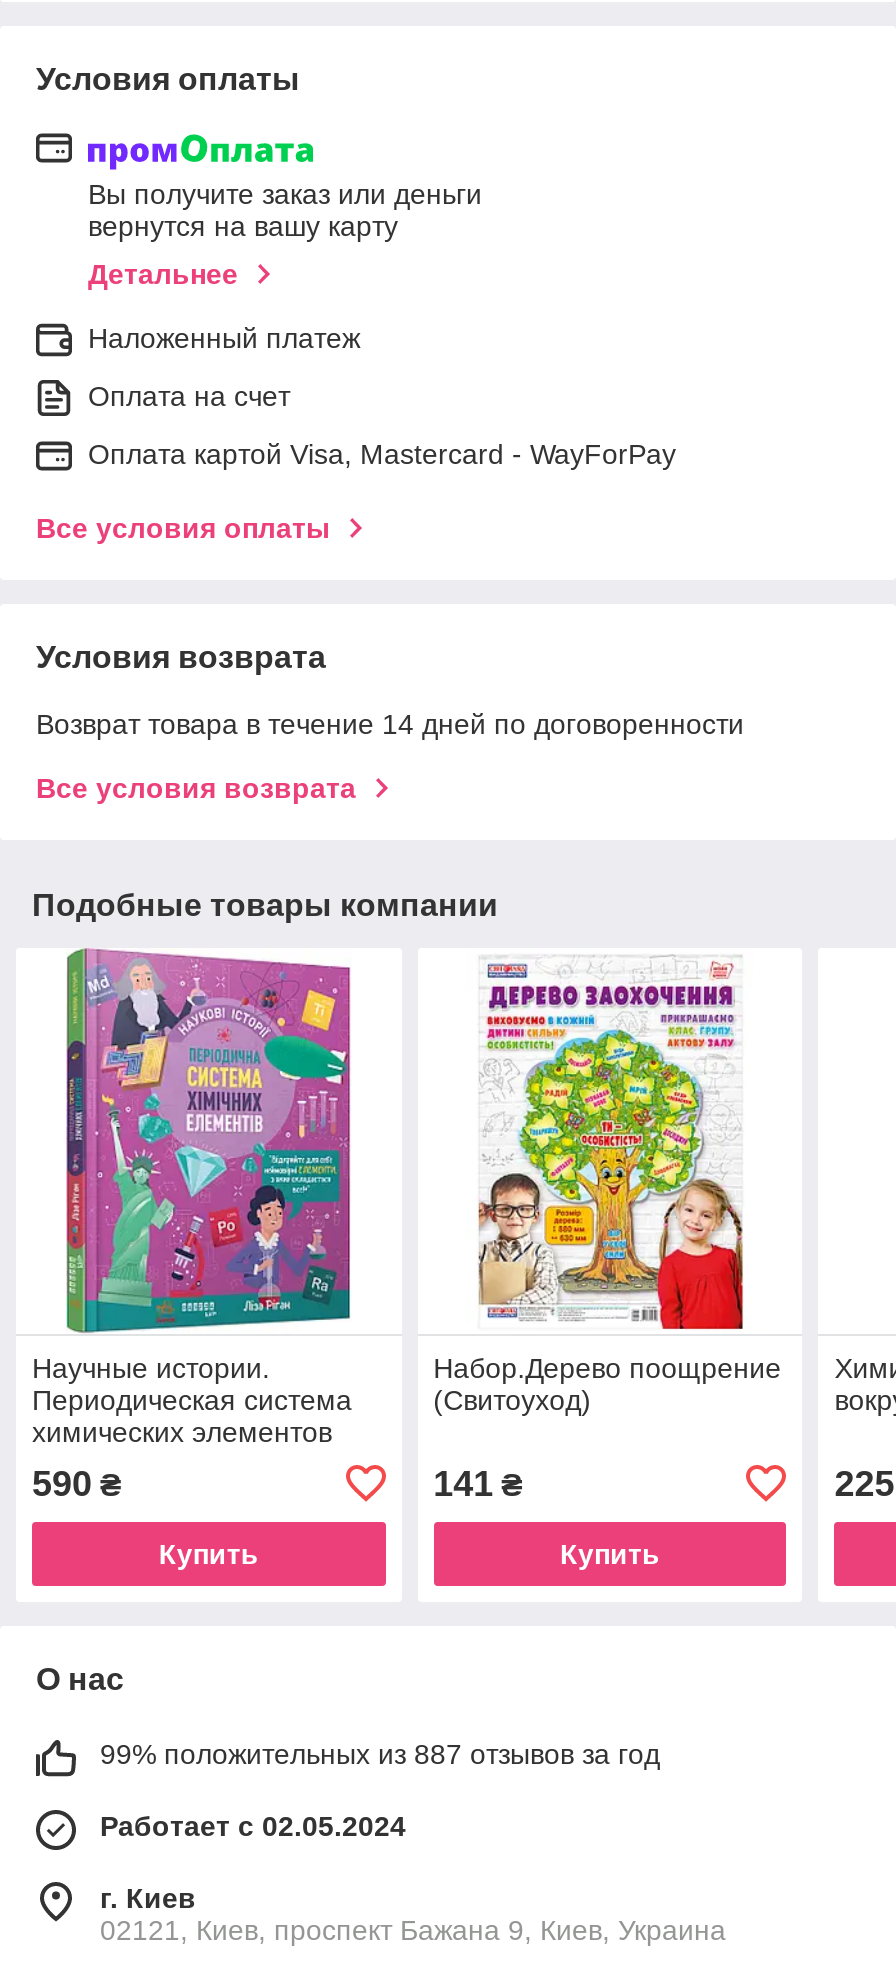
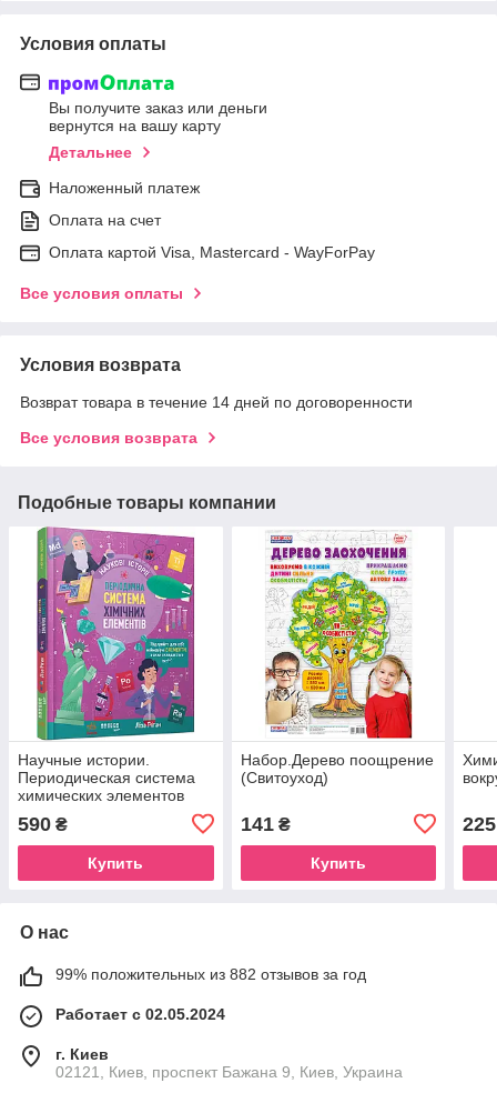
[100,1738,660,1770] 99% положительных из 887 отзывов за год -> [55,965,366,983] 99% положительных из 882 отзывов за год

